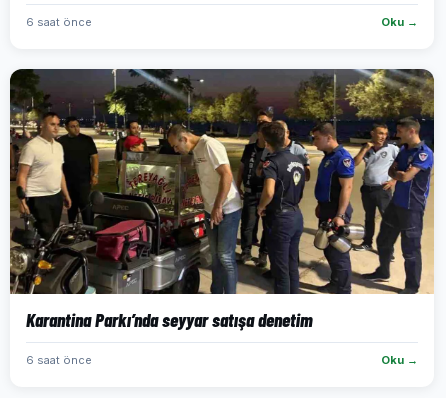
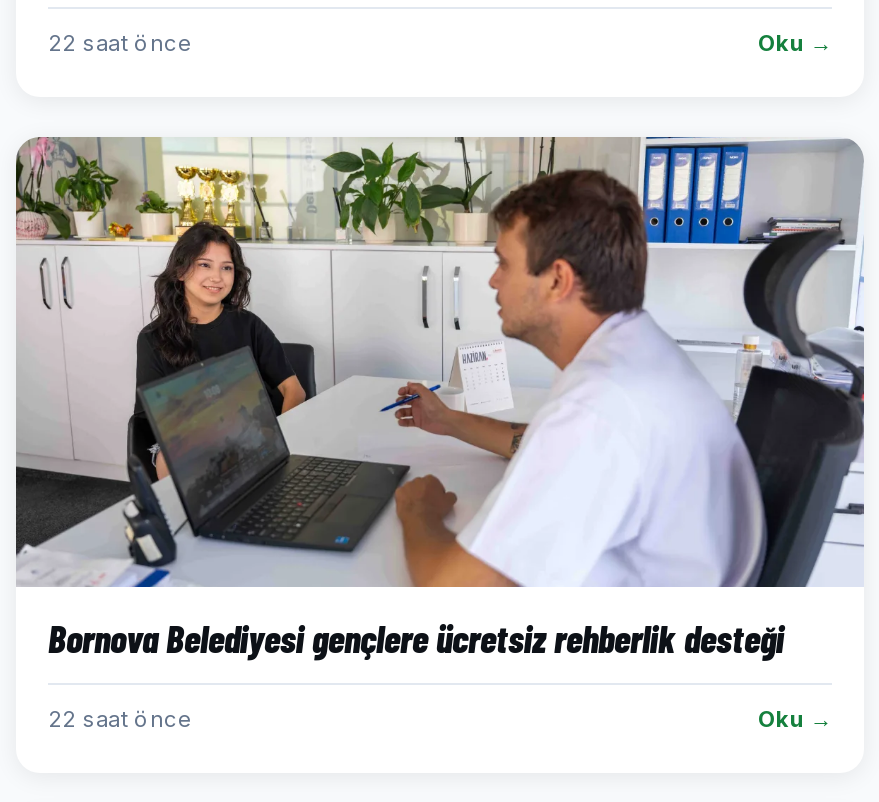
[26,15,92,29] 6 saat önce -> [48,29,192,57] 22 saat önce
[9,68,435,331] [image] | Karantina Parkı’nda seyyar satışa denetim -> [14,137,866,661] [image] | Bornova Belediyesi gençlere ücretsiz rehberlik desteği
[26,353,92,367] 6 saat önce -> [48,705,192,733] 22 saat önce

